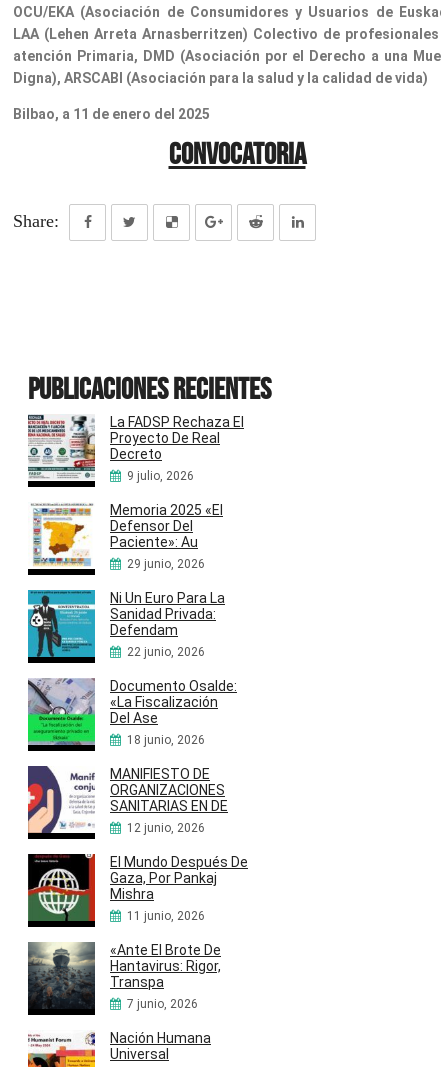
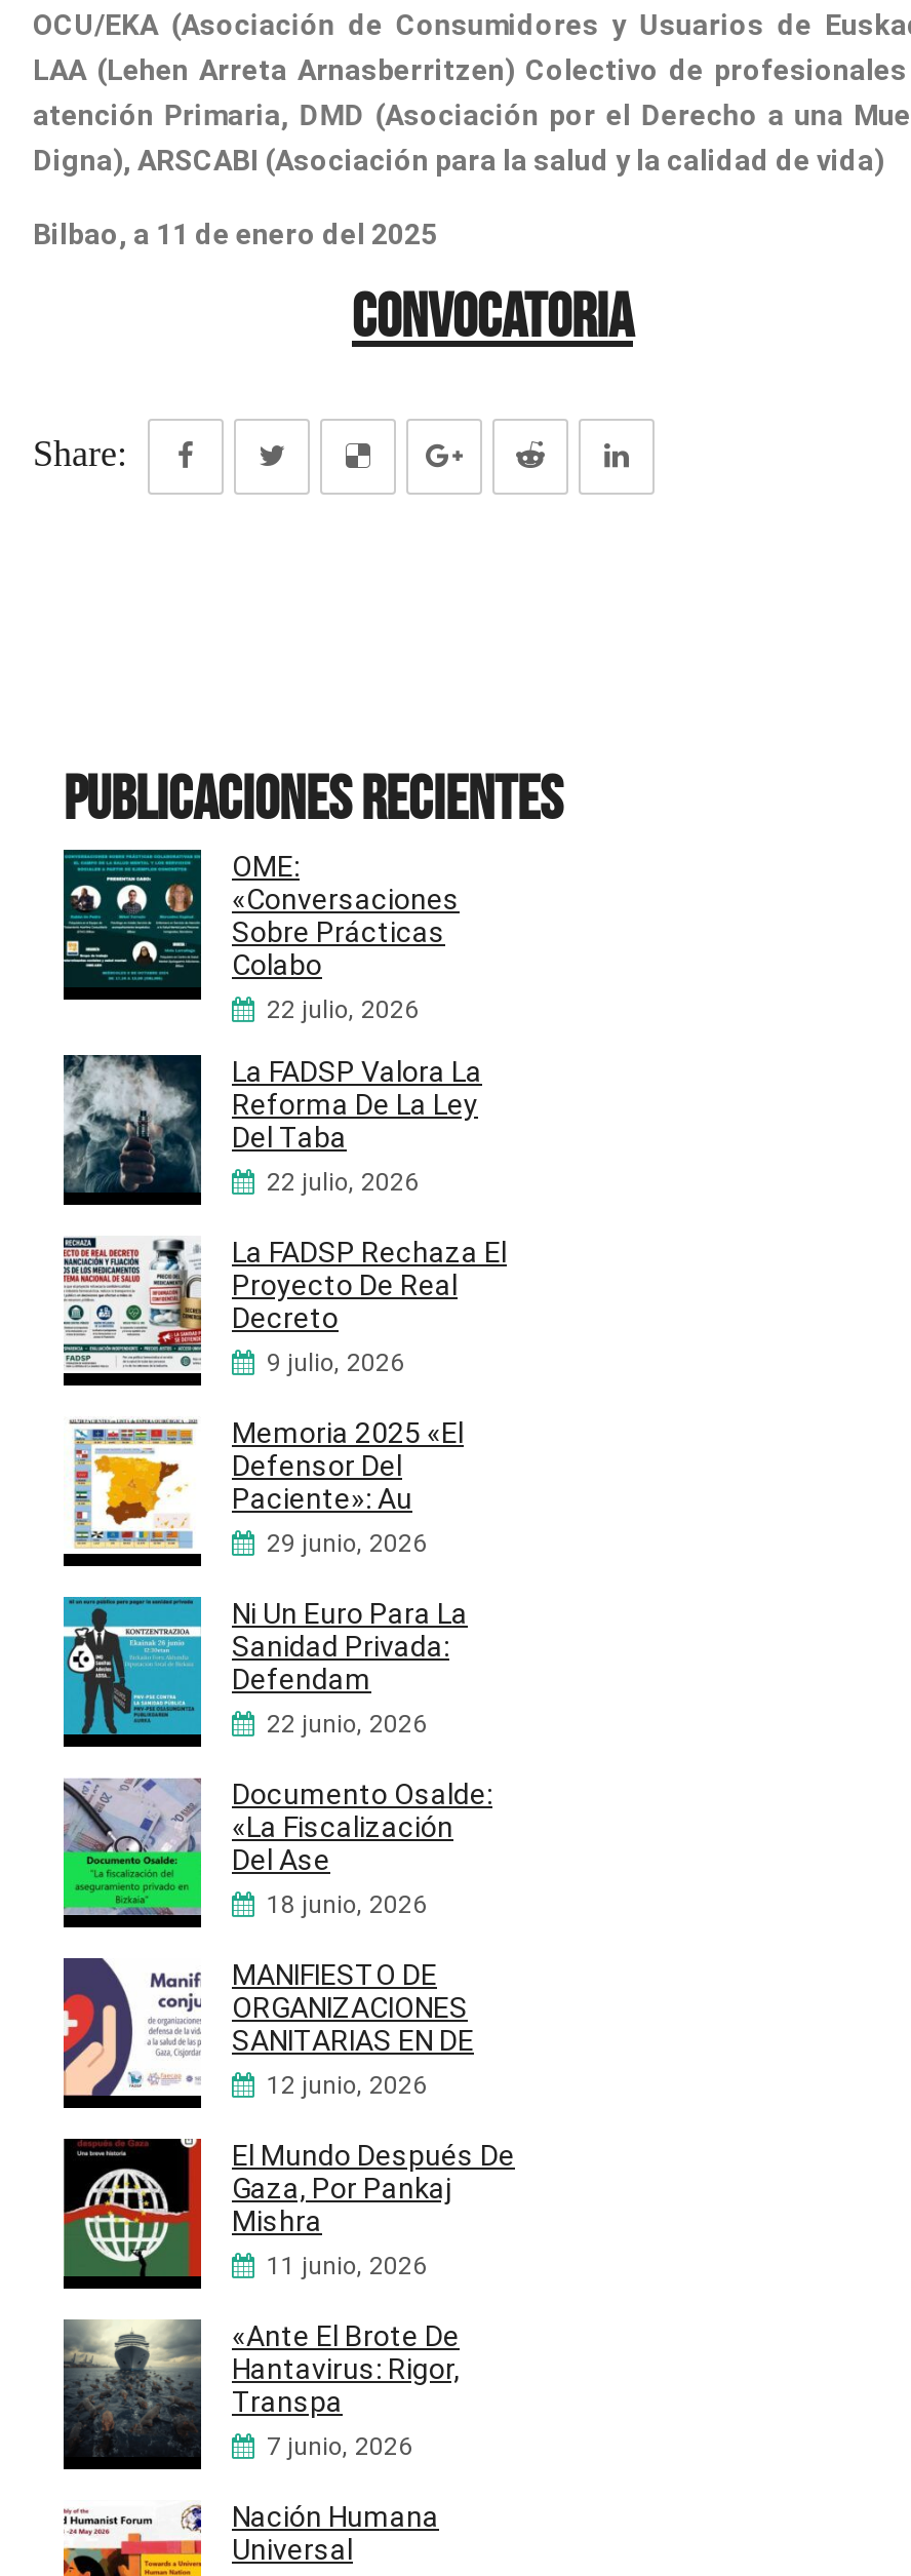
none -> [62,848,482,1196] [image] | OME: | «Conversaciones | Sobre Prácticas | Colabo | 22 julio, 2026 | La FADSP Valora La | Reforma De La Ley | Del Taba | 22 julio, 2026
none -> [62,1053,203,1217] [image]

